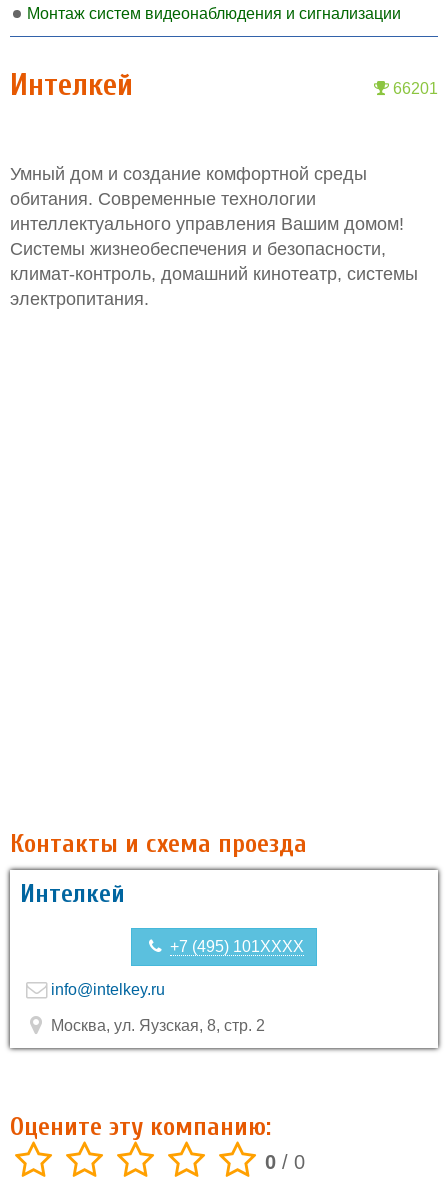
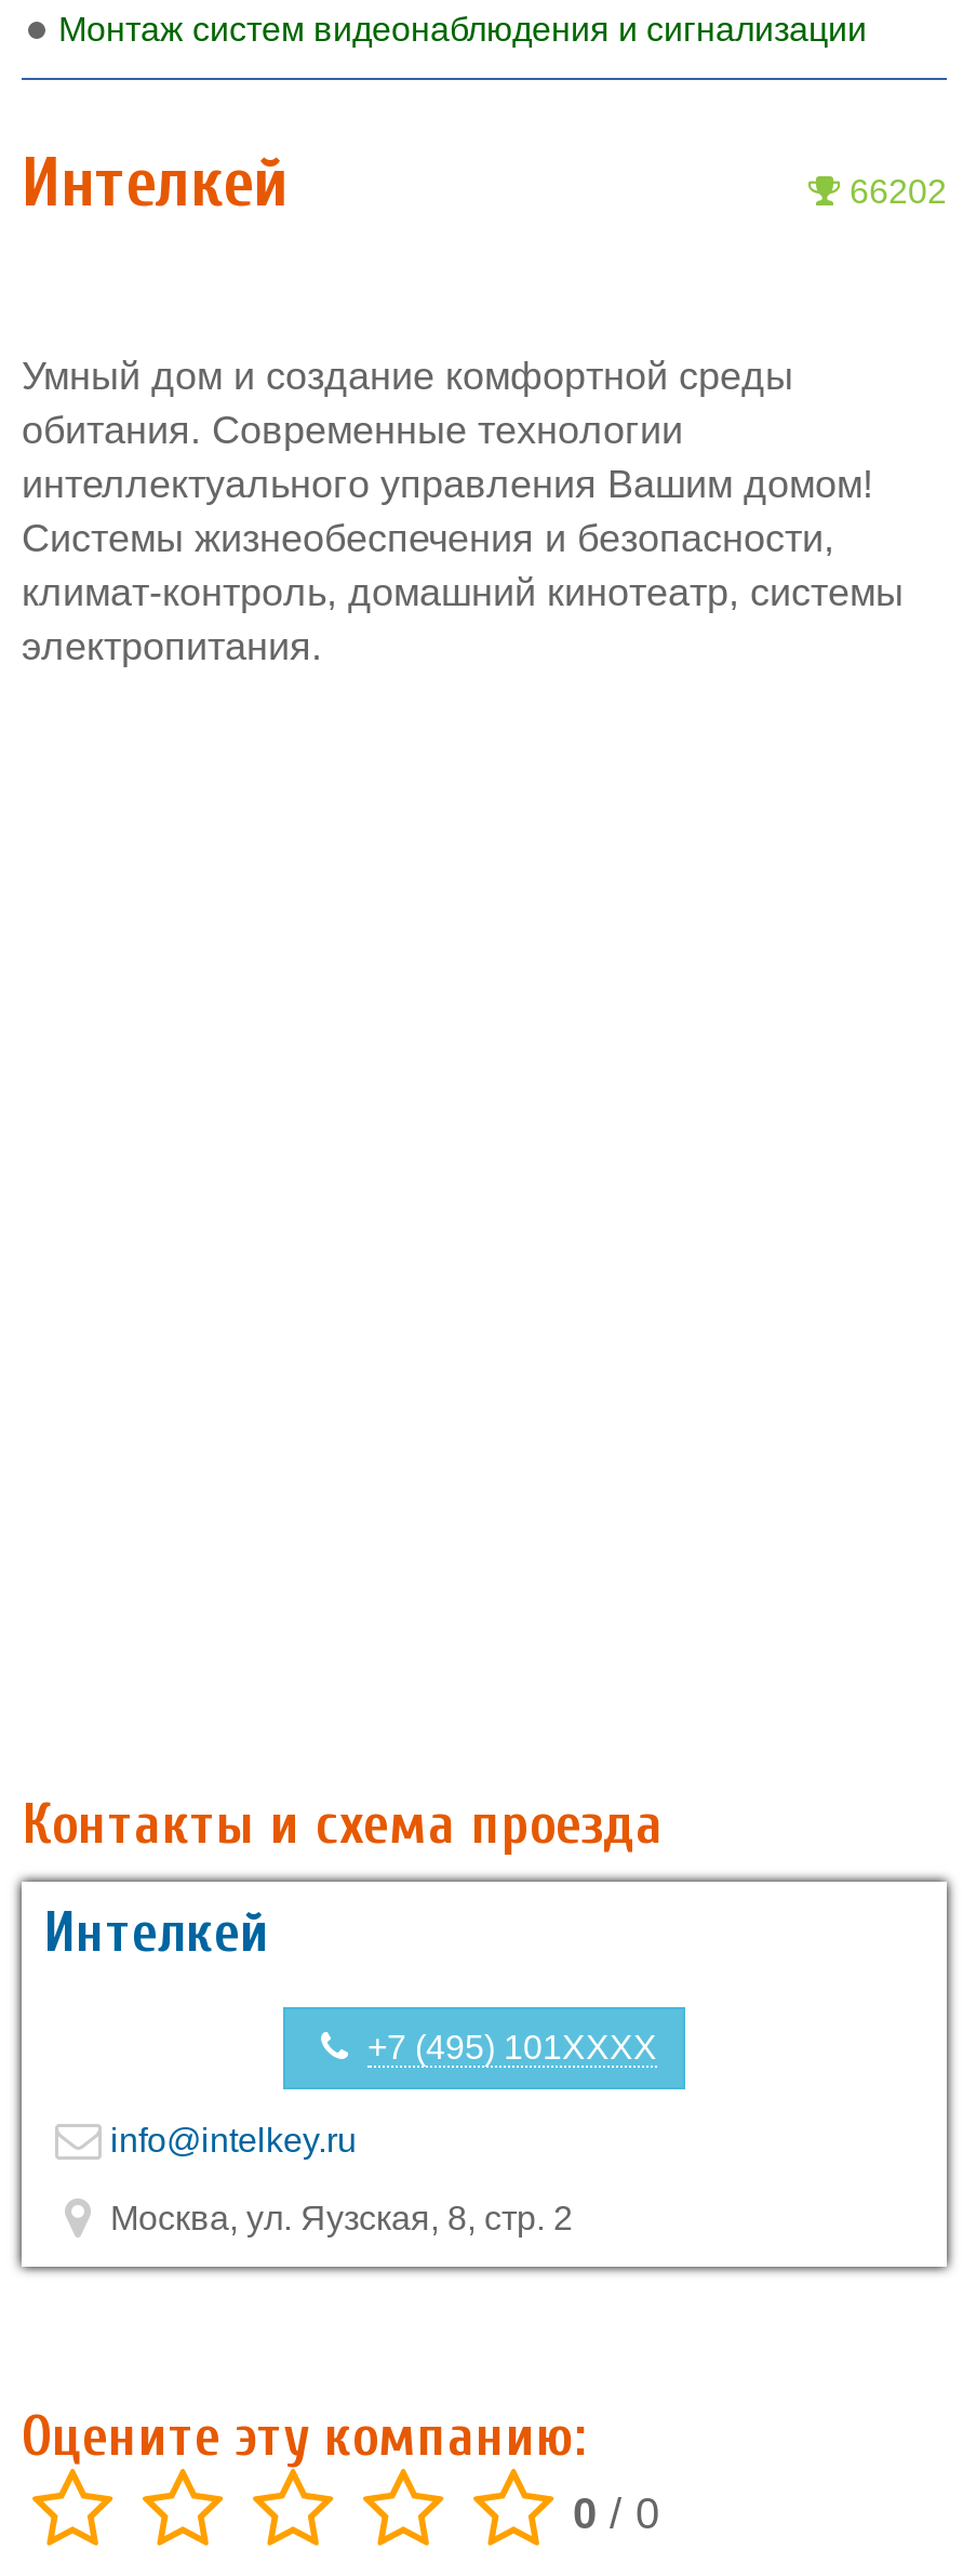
[389,80,438,97] 66201 -> [841,173,947,210] 66202

